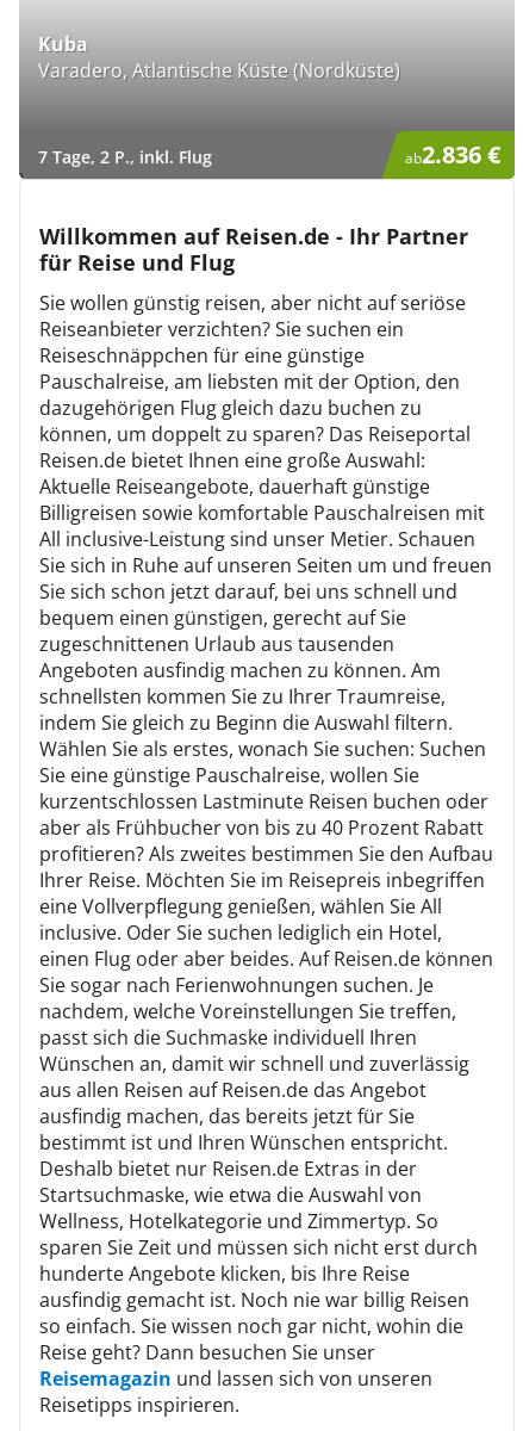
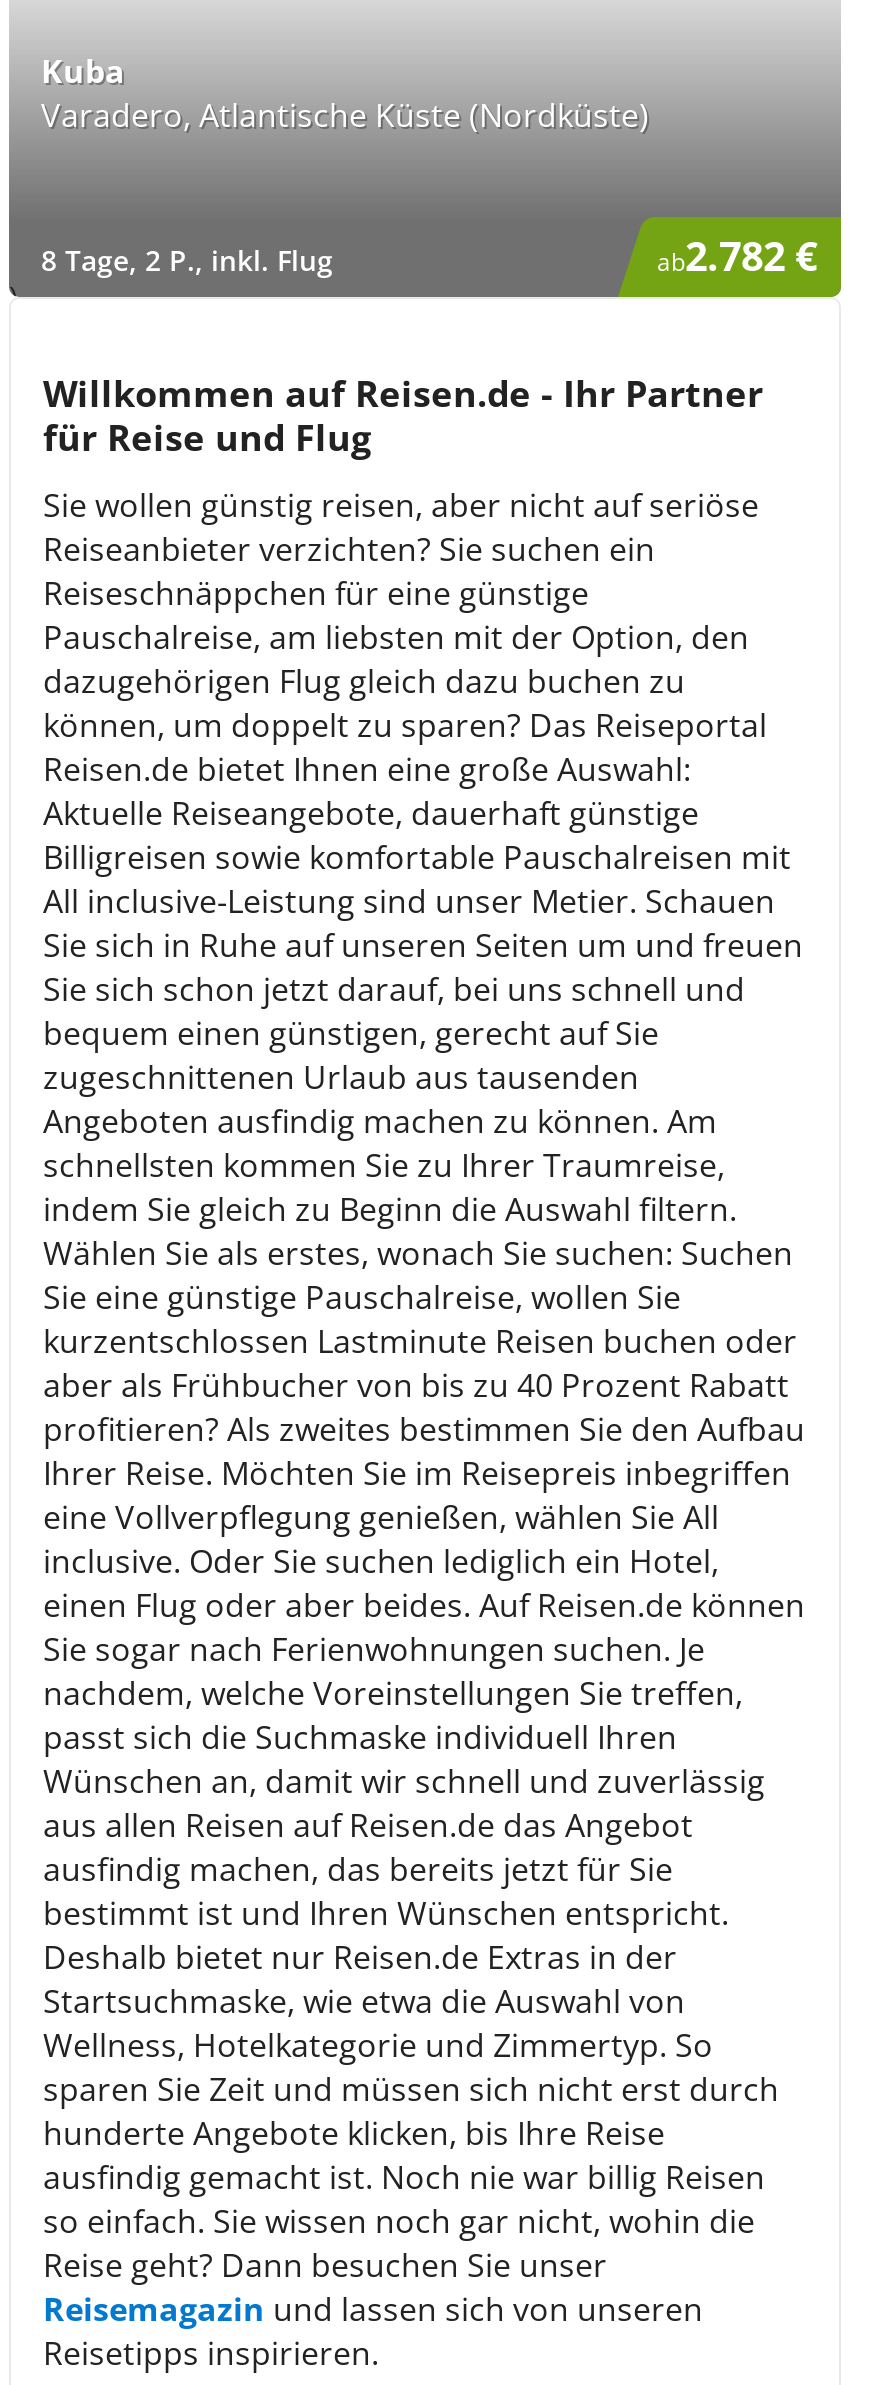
[405,138,500,171] ab2.836 € -> [657,229,817,283] ab2.782 €
[38,145,212,168] 7 Tage, 2 P., inkl. Flug -> [41,241,333,279] 8 Tage, 2 P., inkl. Flug

